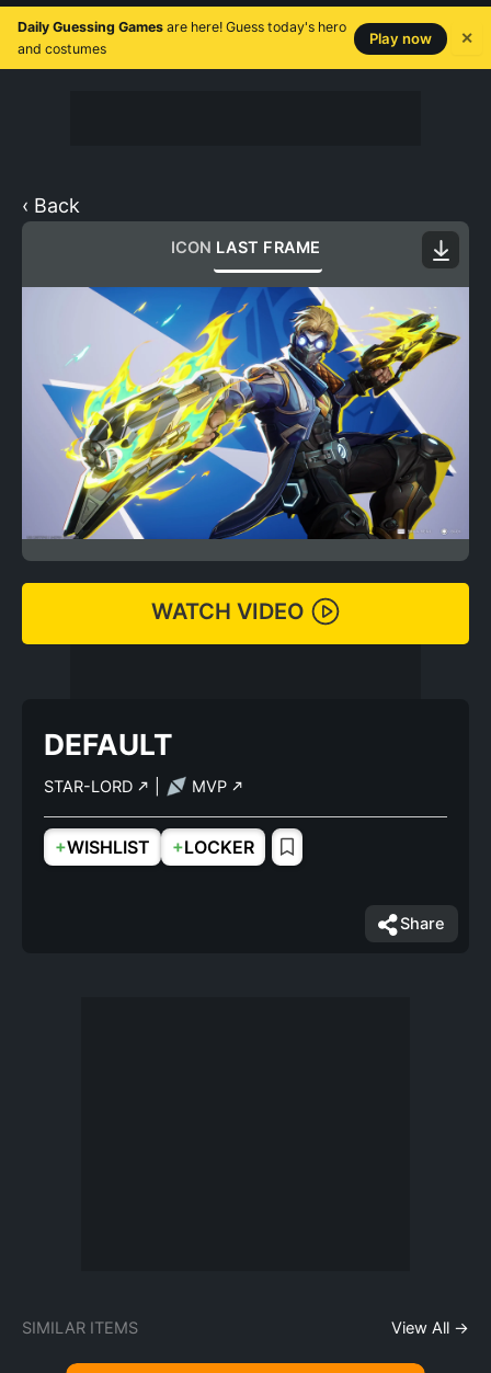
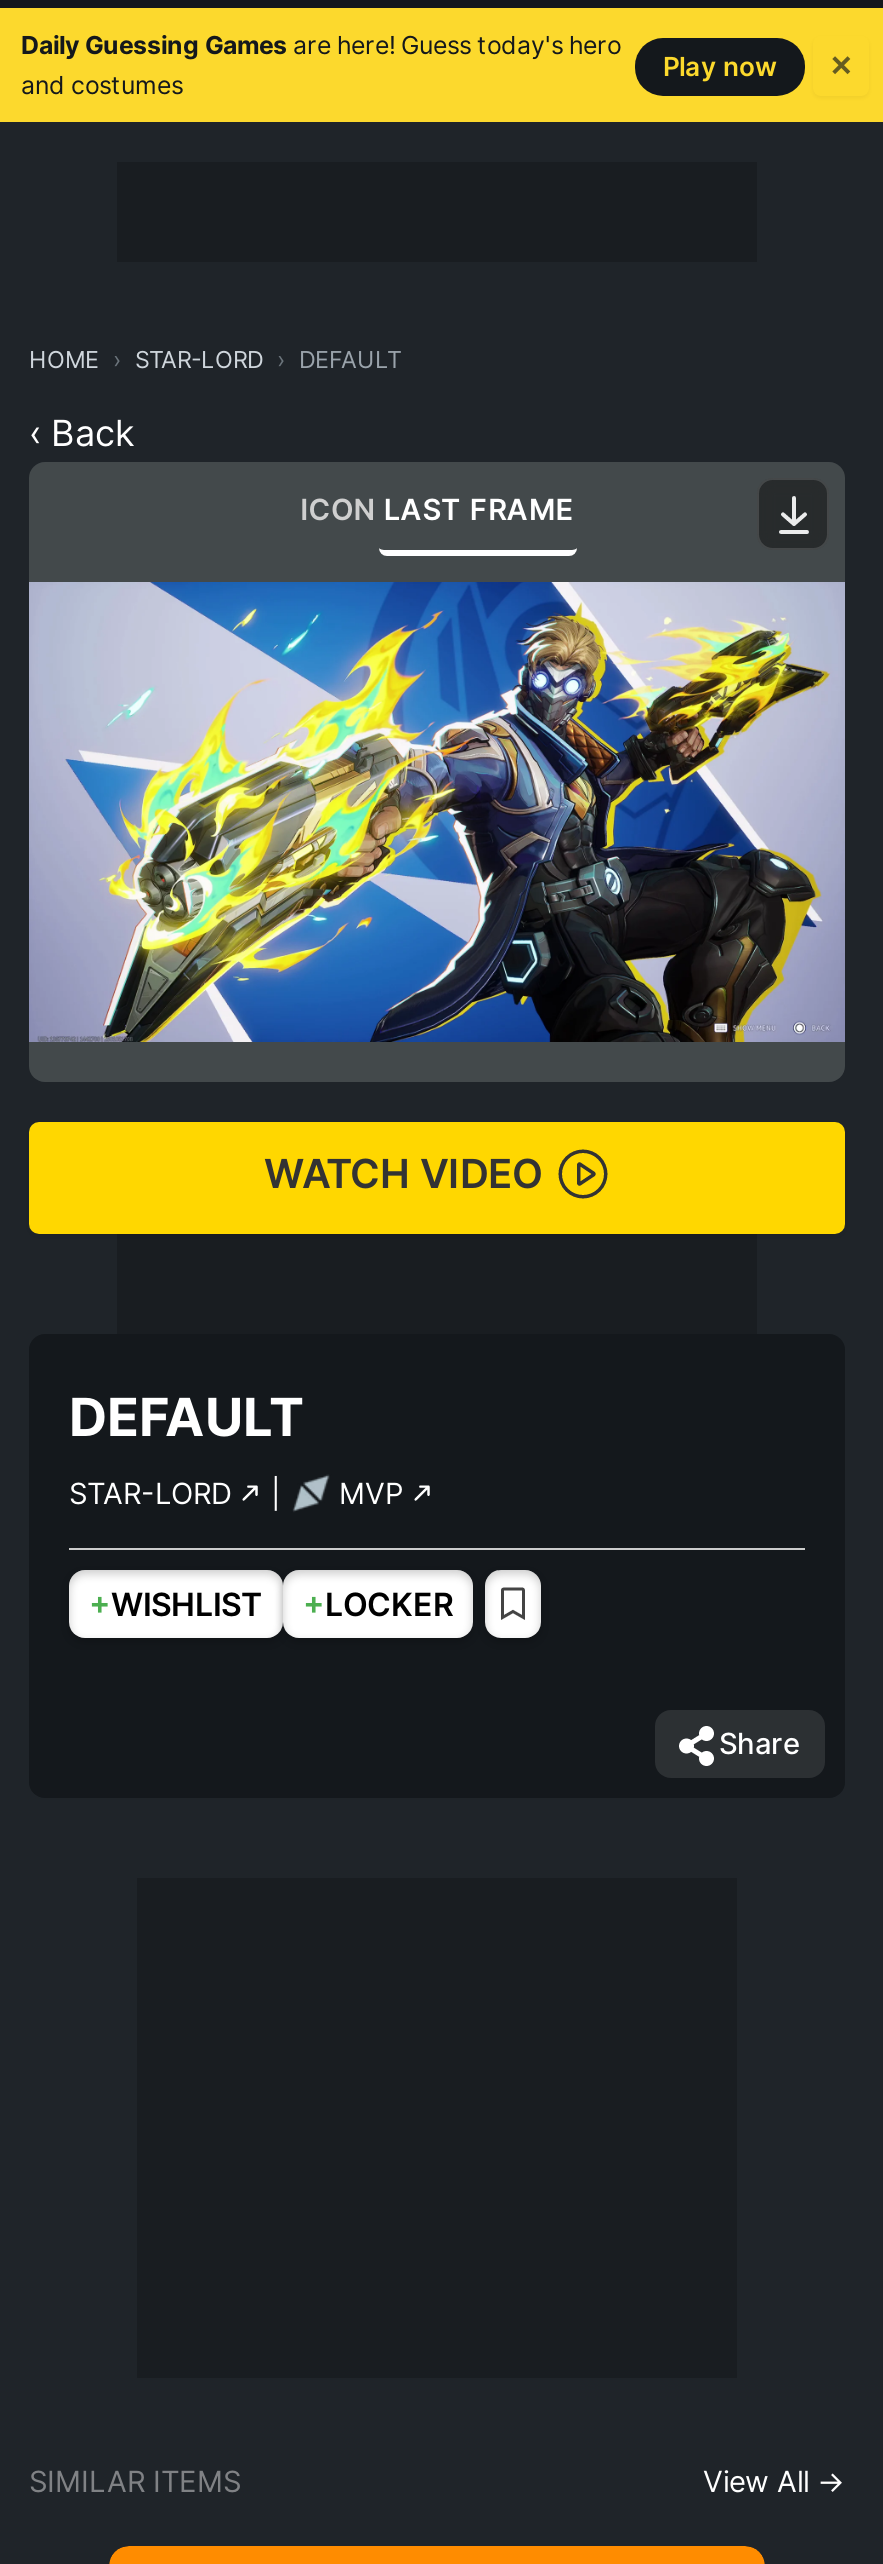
none -> [29,346,401,374] HOME | STAR-LORD | DEFAULT

